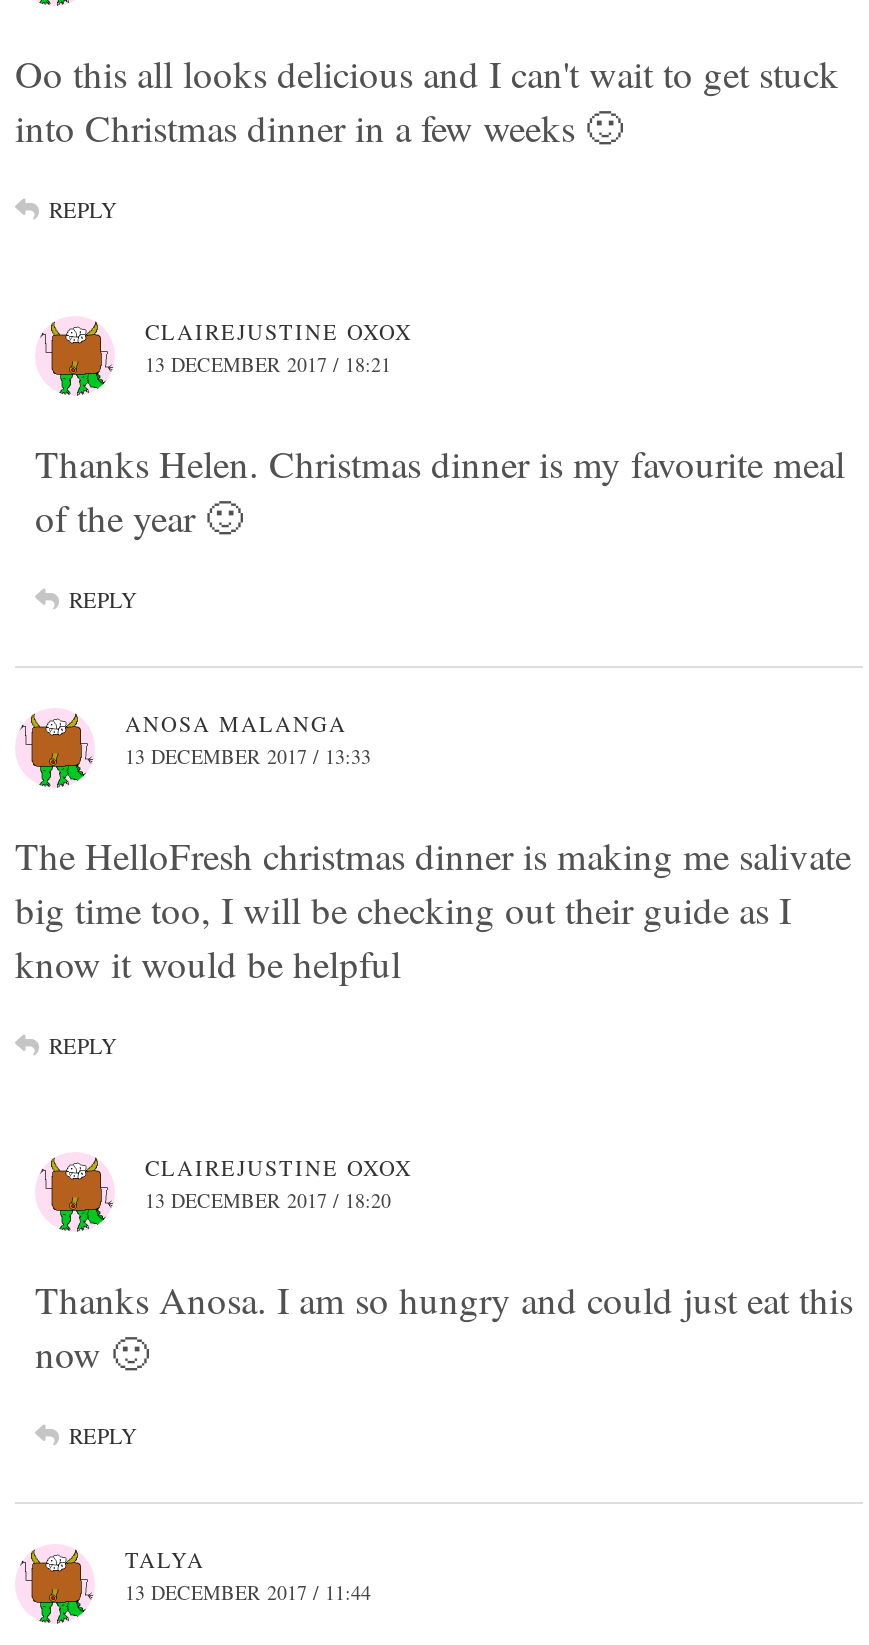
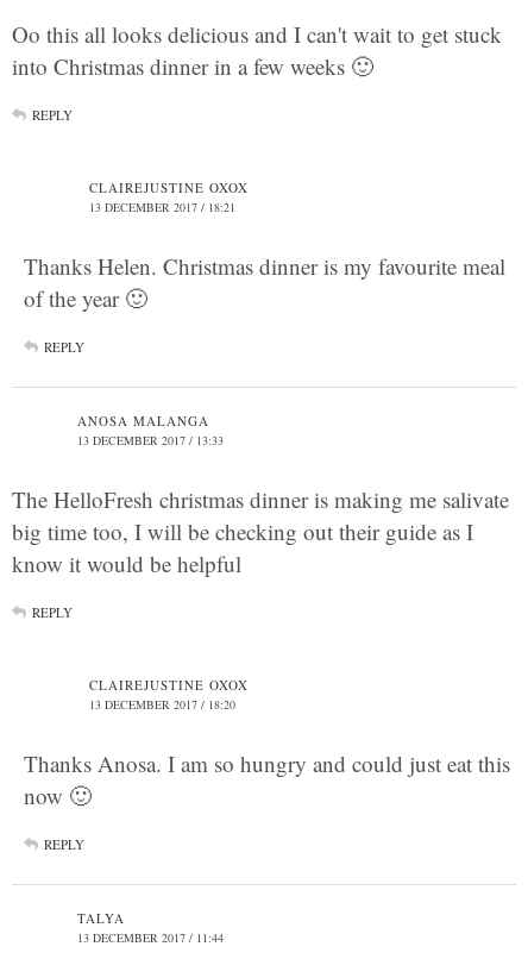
[35,316,115,398] [image] -> none
[15,708,95,790] [image] -> none
[35,1152,115,1234] [image] -> none
[15,1544,95,1626] [image] -> none

